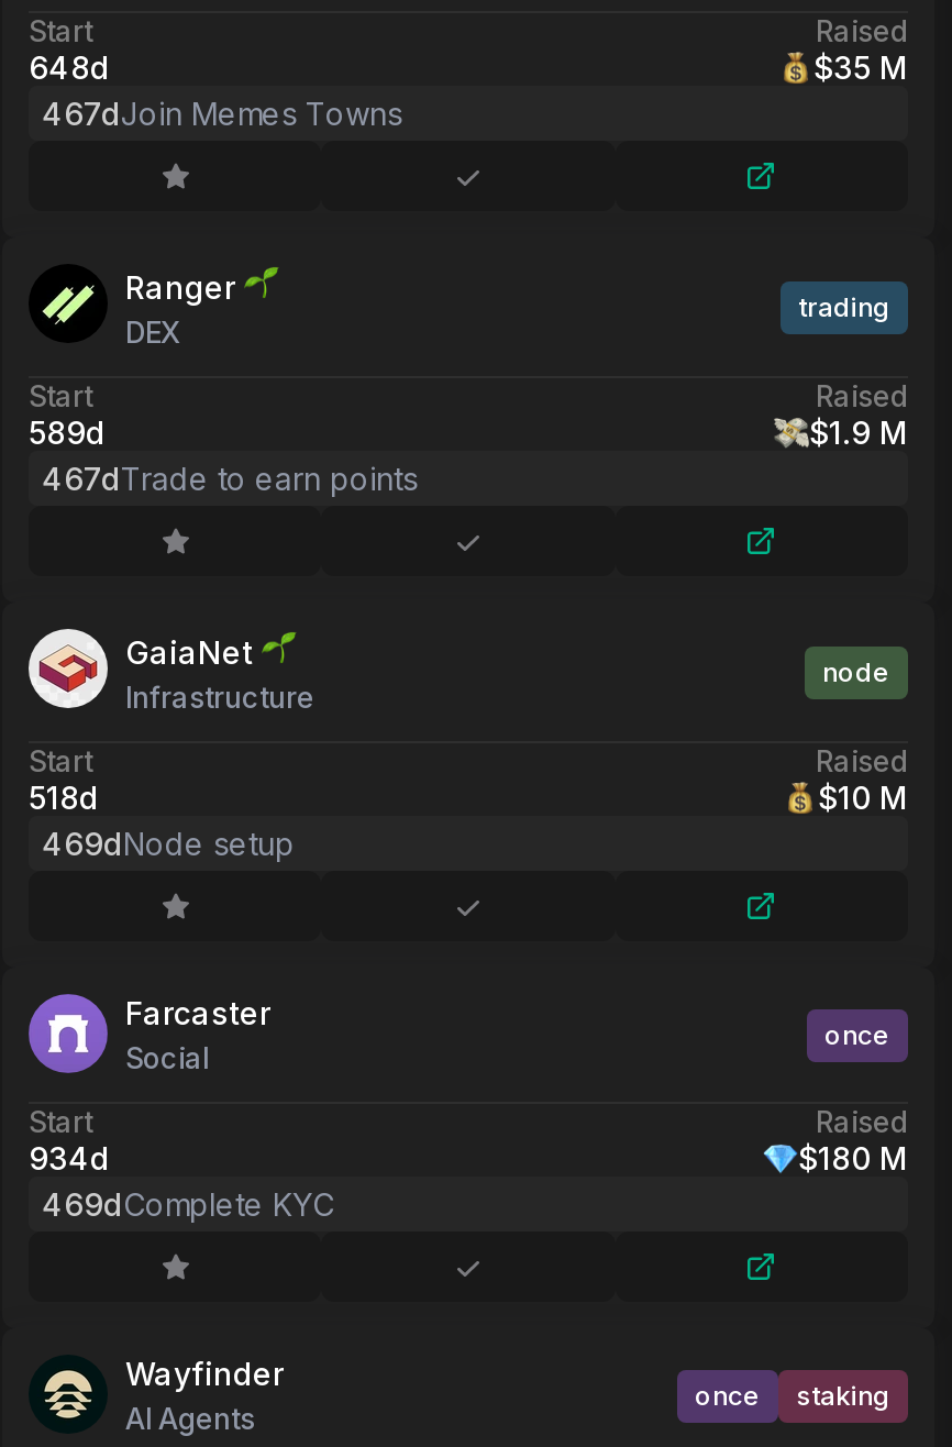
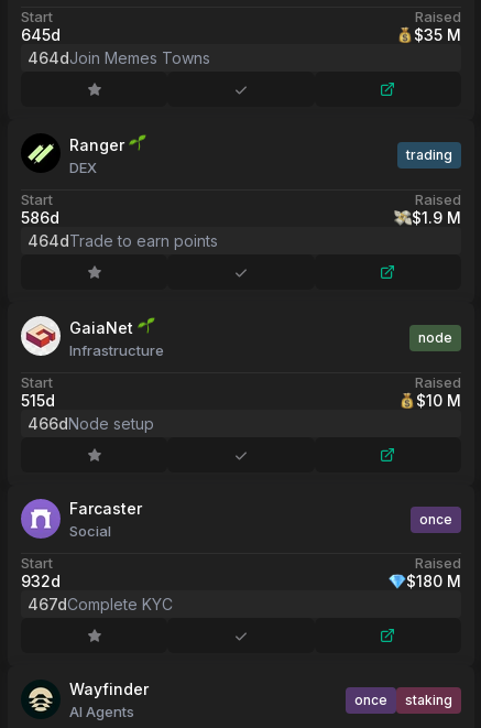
[29,48,110,86] 648d -> [21,25,61,44] 645d
[42,95,402,132] 467dJoin Memes Towns -> [28,48,210,67] 464dJoin Memes Towns
[29,413,106,451] 589d -> [21,208,59,227] 586d
[42,460,418,497] 467dTrade to earn points -> [28,231,218,250] 464dTrade to earn points
[29,778,99,816] 518d -> [21,391,55,410] 515d
[42,825,295,862] 469dNode setup -> [28,414,154,433] 466dNode setup
[29,1139,110,1177] 934d -> [21,572,61,590] 932d
[42,1185,334,1223] 469dComplete KYC -> [28,595,173,613] 467dComplete KYC

